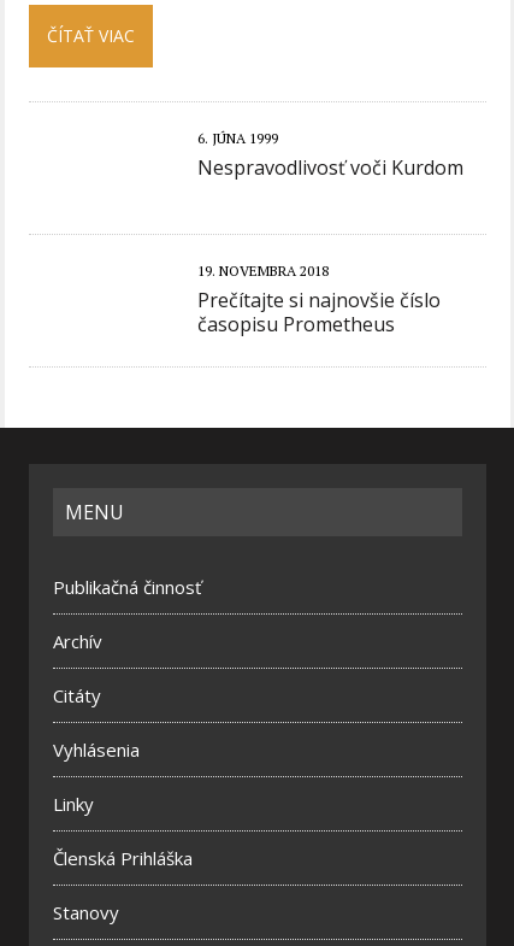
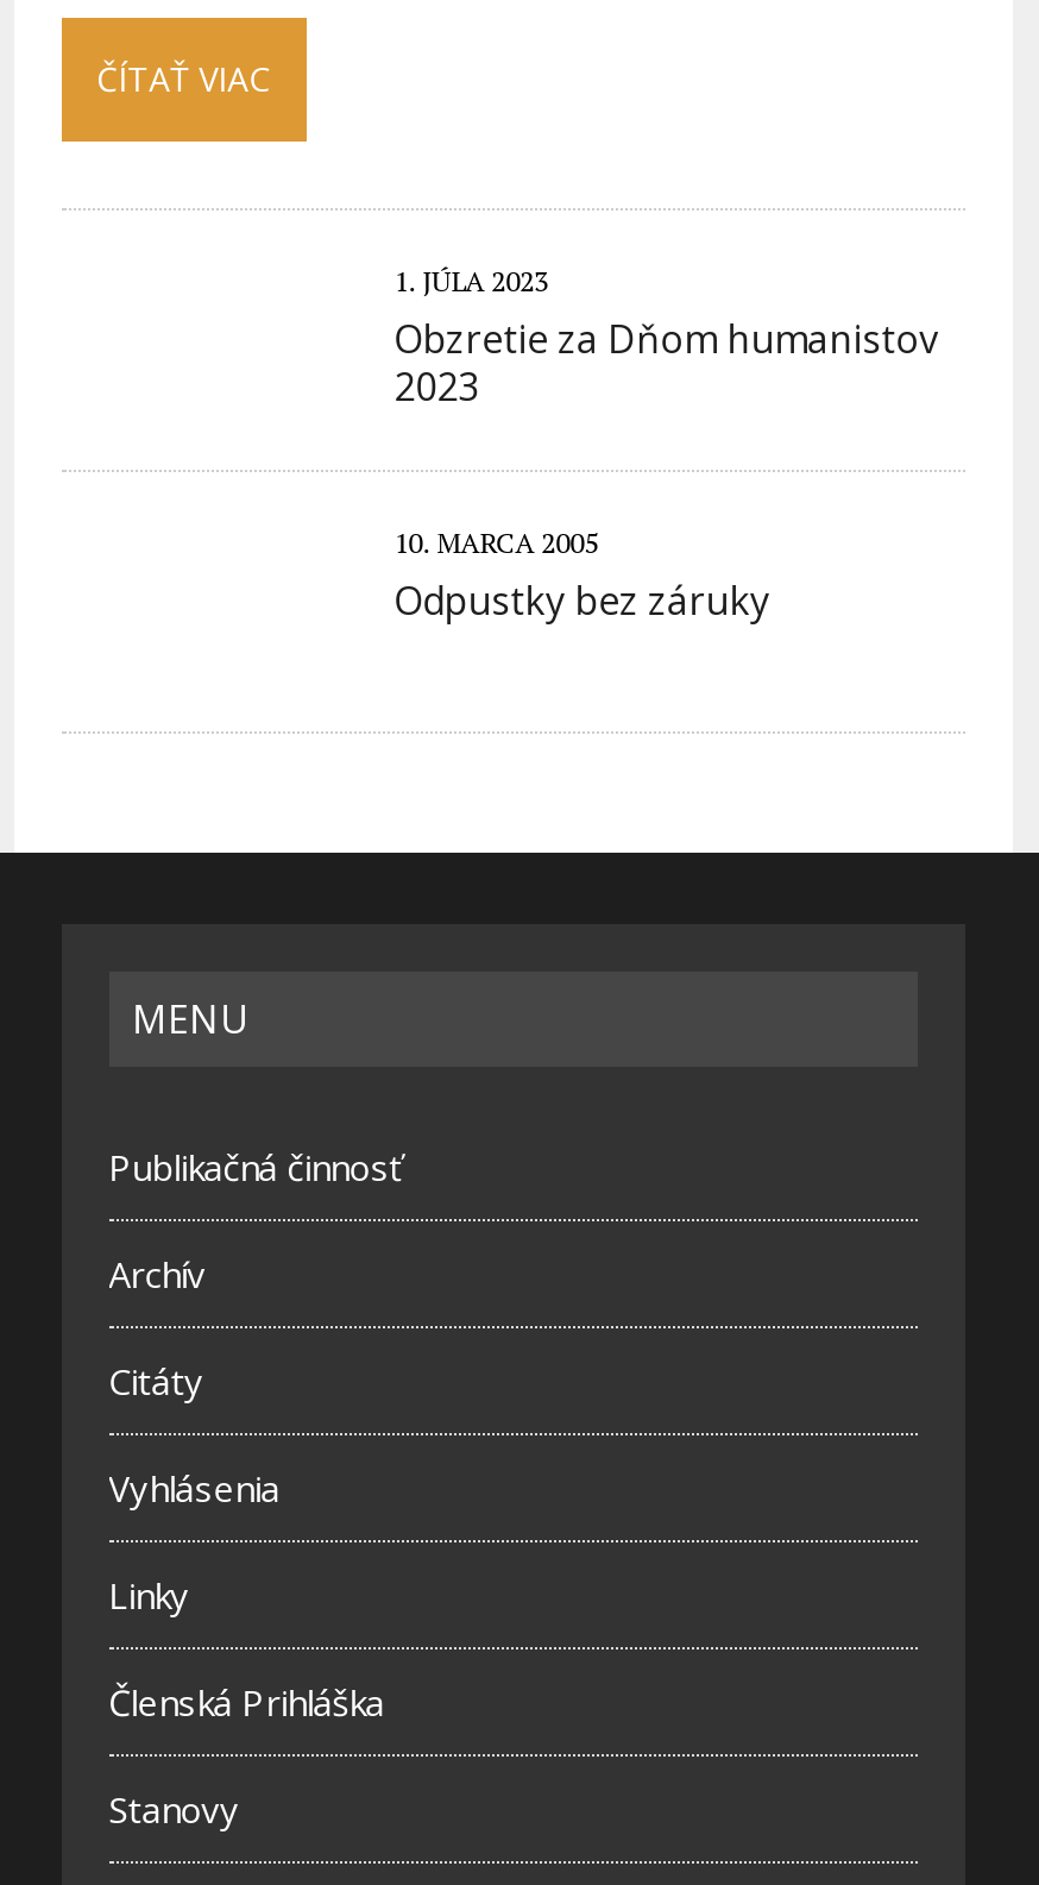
[197,129,463,181] 6. JÚNA 1999 | Nespravodlivosť voči Kurdom -> [394,263,938,413] 1. JÚLA 2023 | Obzretie za Dňom humanistov | 2023
[197,262,440,338] 19. NOVEMBRA 2018 | Prečítajte si najnovšie číslo | časopisu Prometheus -> [394,525,769,627] 10. MARCA 2005 | Odpustky bez záruky

